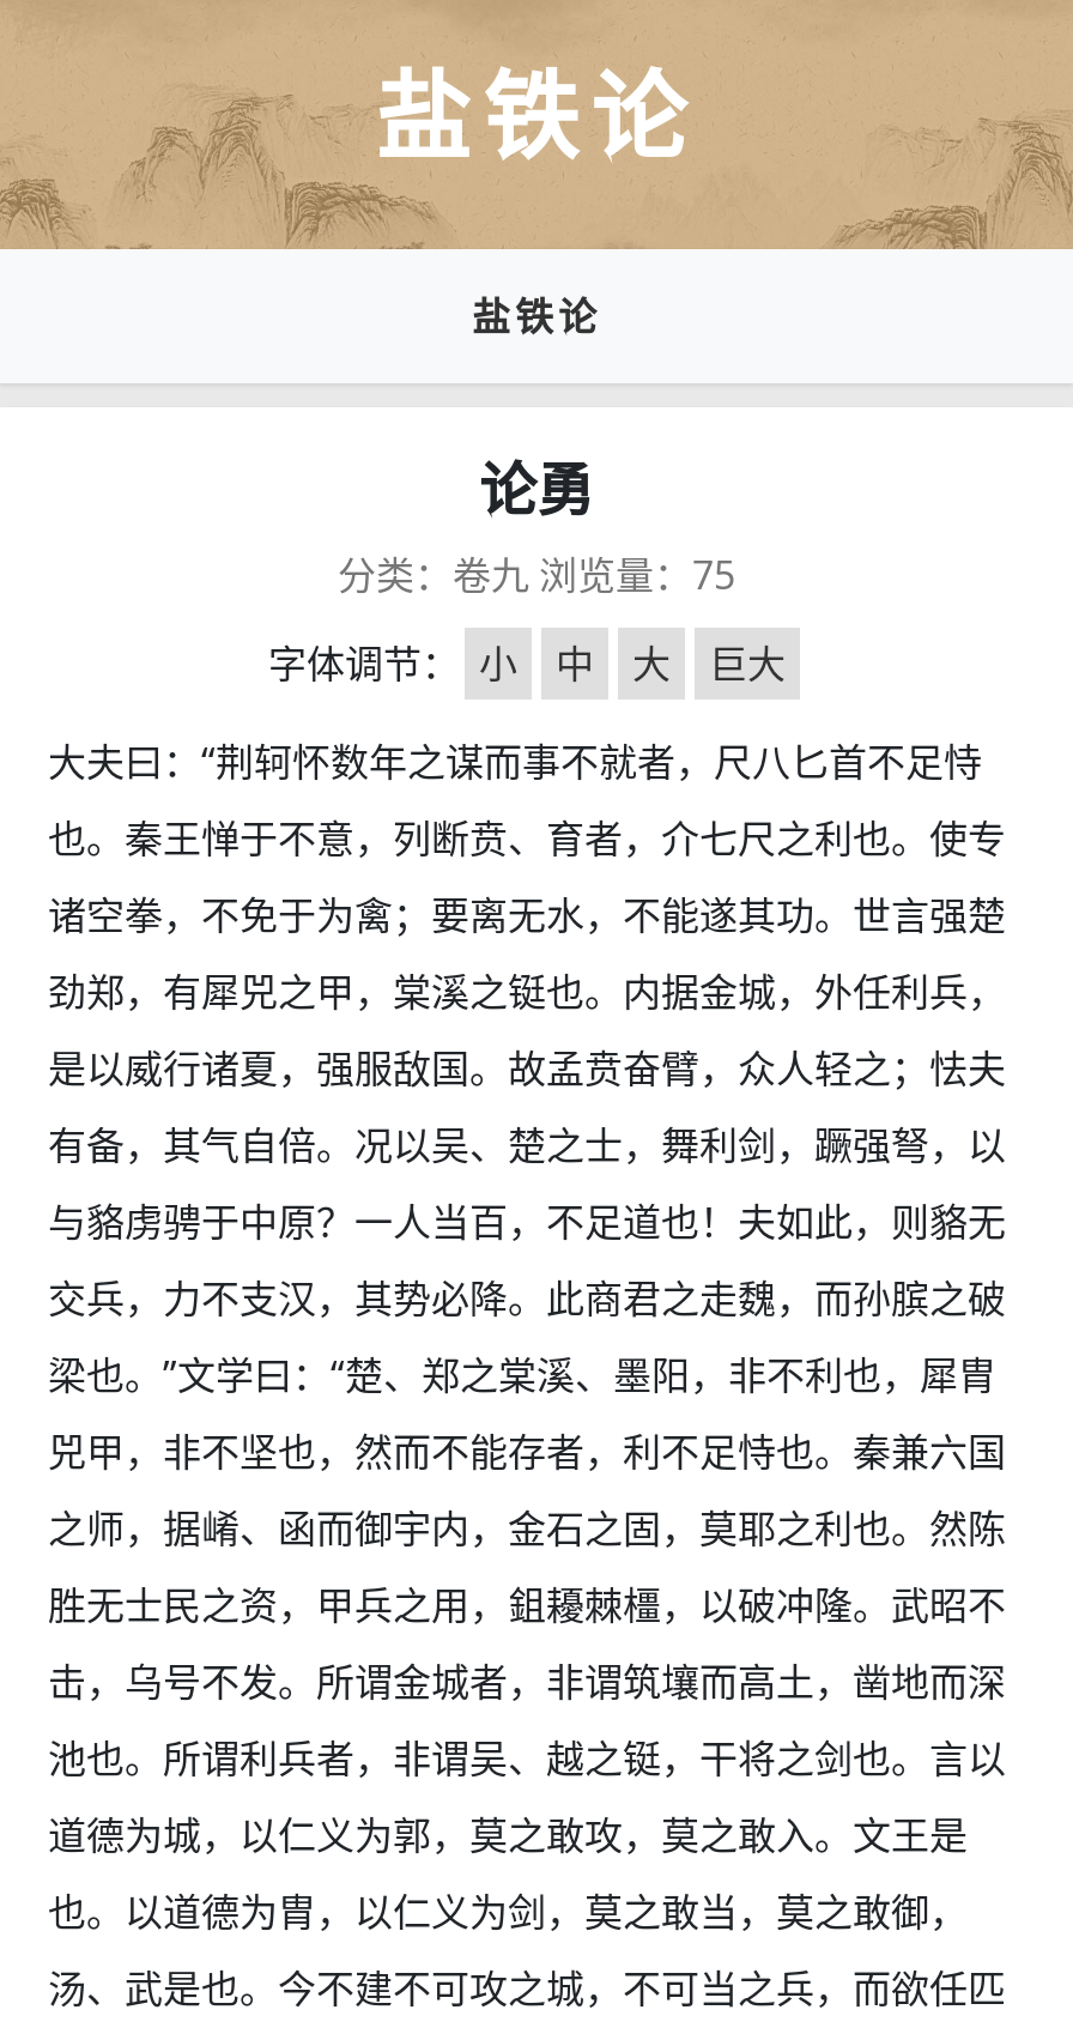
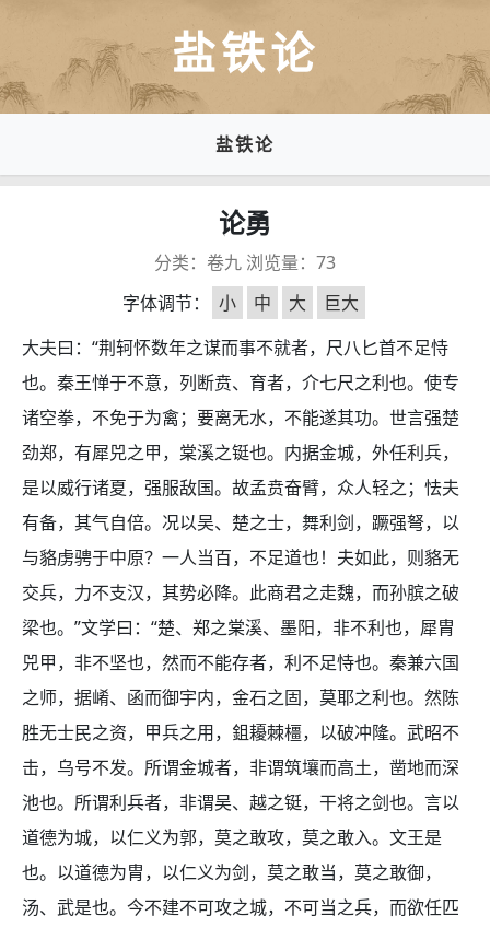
[338,549,735,601] 分类：卷九浏览量：75 -> [154,250,336,274] 分类：卷九浏览量：73

